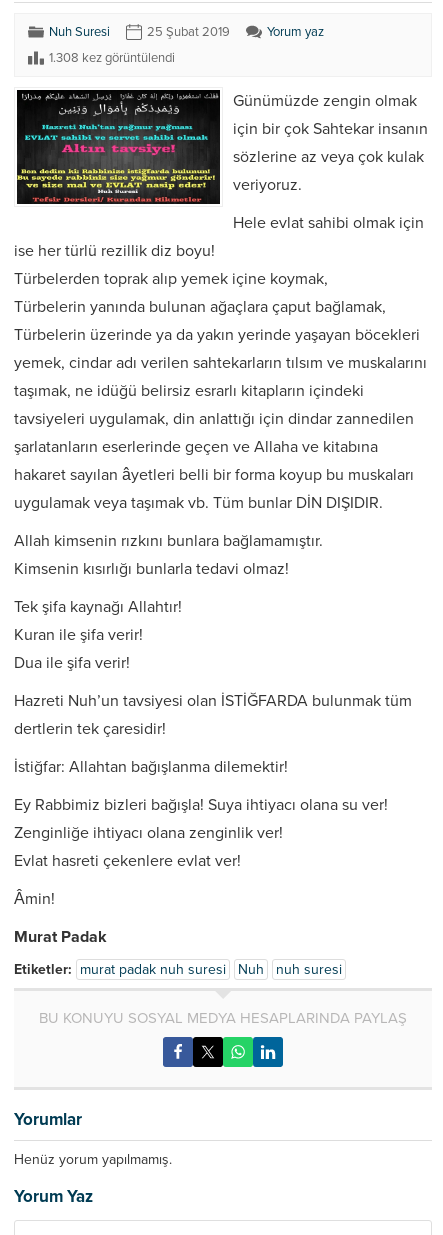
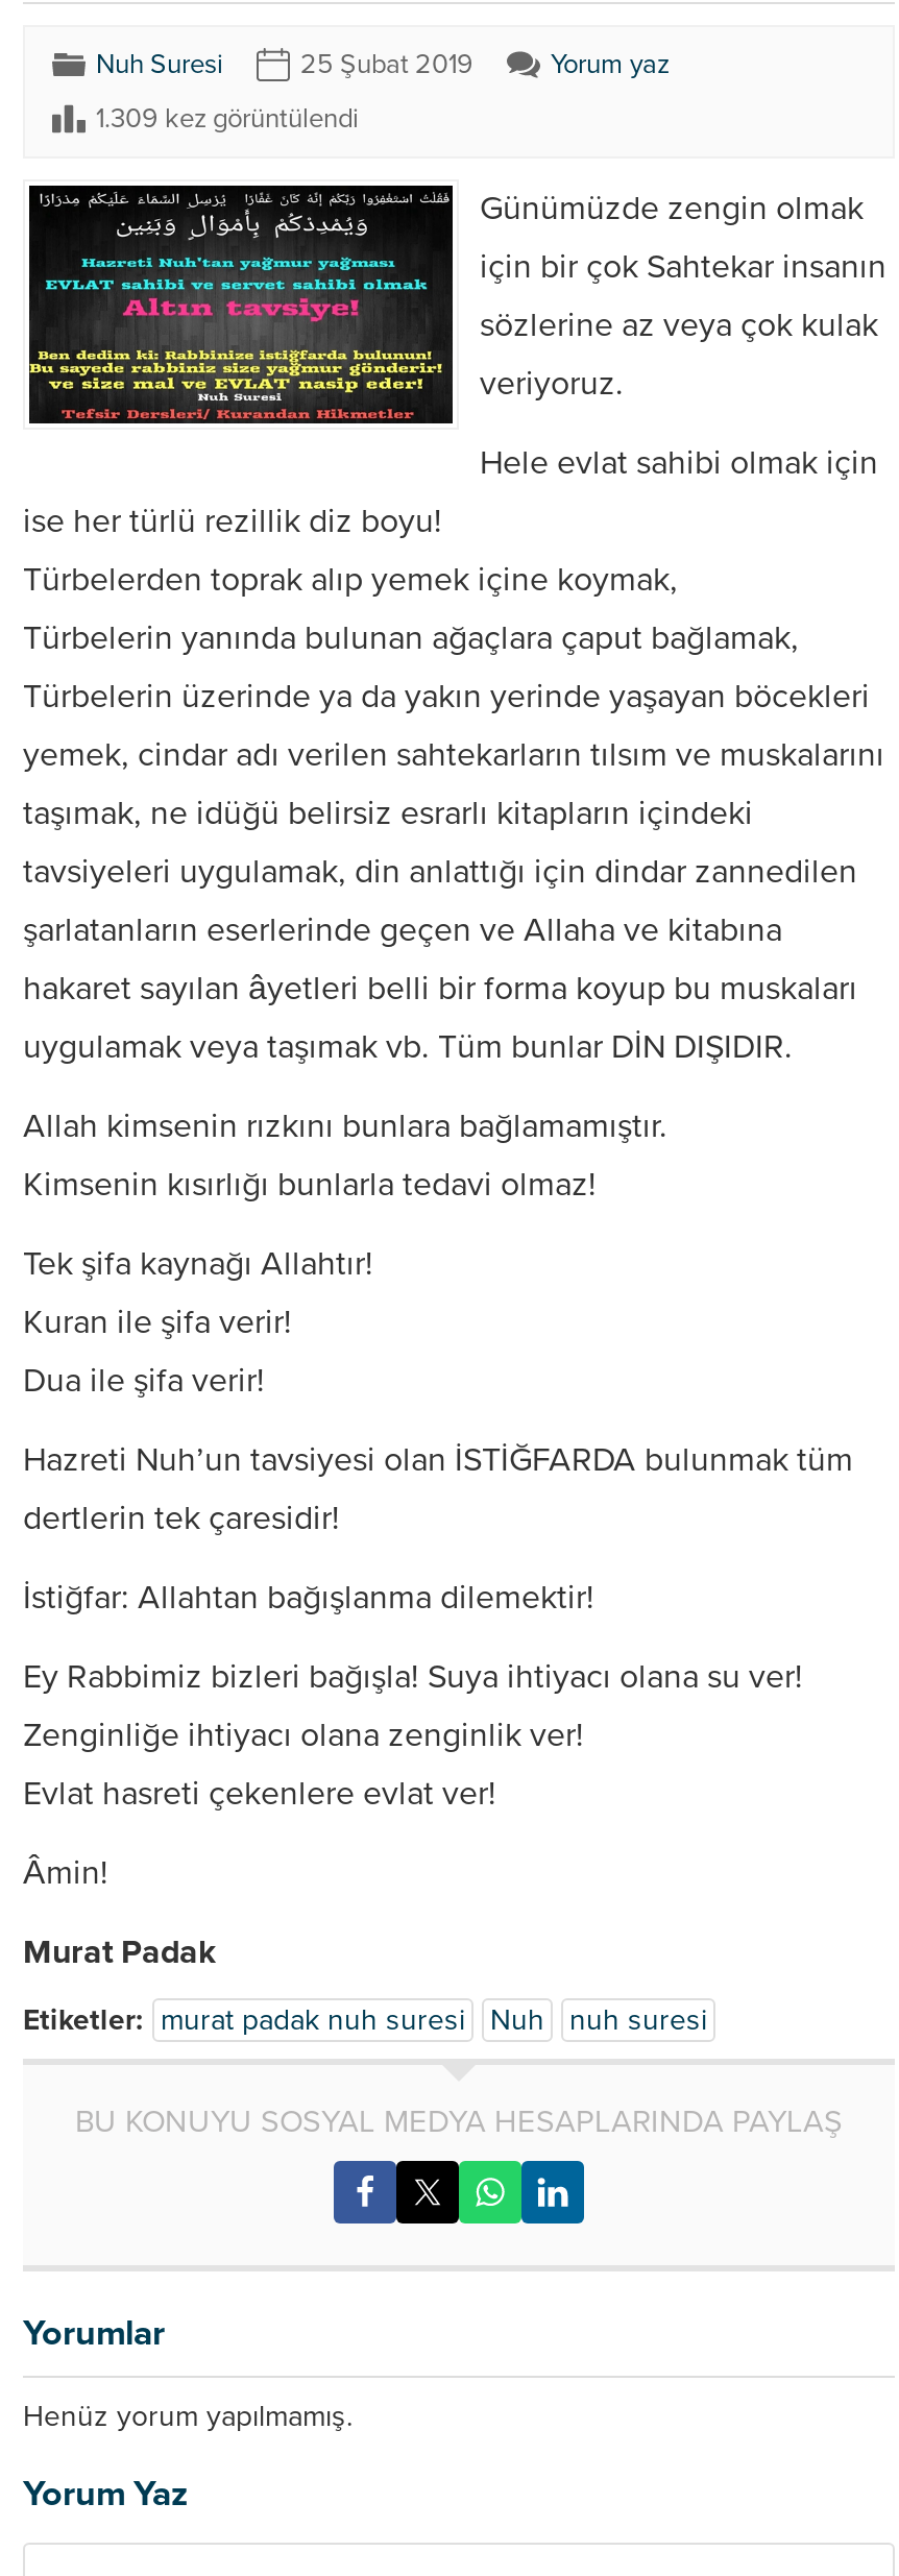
[49,50,175,66] 1.308 kez görüntülendi -> [96,102,359,136] 1.309 kez görüntülendi

